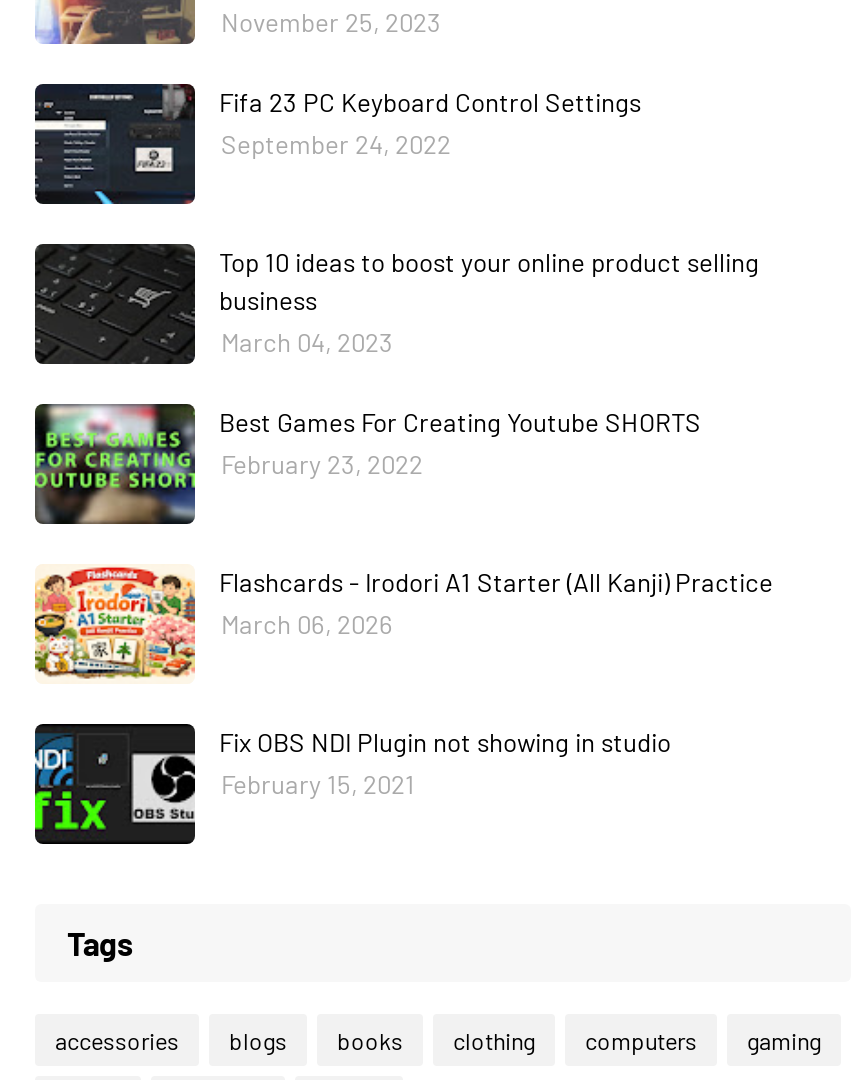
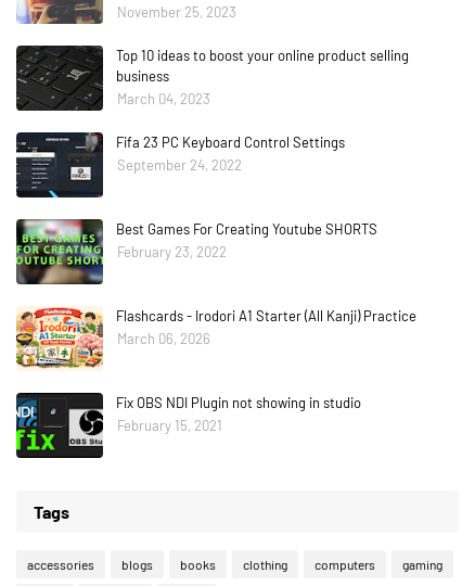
moved [35,84,641,206] -> [16,132,345,199]: [image] | Fifa 23 PC Keyboard Control Settings | September 24, 2022
moved [219,247,759,359] -> [116,47,409,108]: Top 10 ideas to boost your online product selling | business | March 04, 2023

